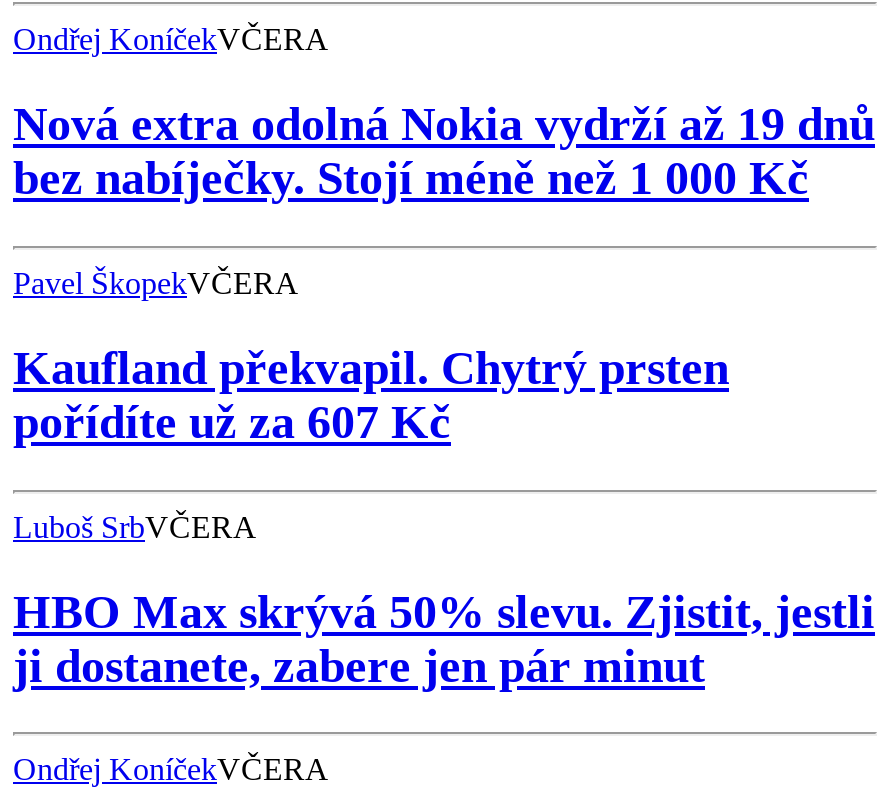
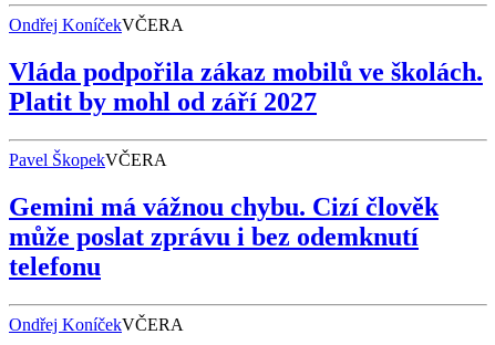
[13,98,875,204] Nová extra odolná Nokia vydrží až 19 dnů | bez nabíječky. Stojí méně než 1 000 Kč -> [9,58,483,116] Vláda podpořila zákaz mobilů ve školách. | Platit by mohl od září 2027
[13,341,875,691] Kaufland překvapil. Chytrý prsten | pořídíte už za 607 Kč | Luboš SrbVČERA | HBO Max skrývá 50% slevu. Zjistit, jestli | ji dostanete, zabere jen pár minut -> [9,193,439,281] Gemini má vážnou chybu. Cizí člověk | může poslat zprávu i bez odemknutí | telefonu

